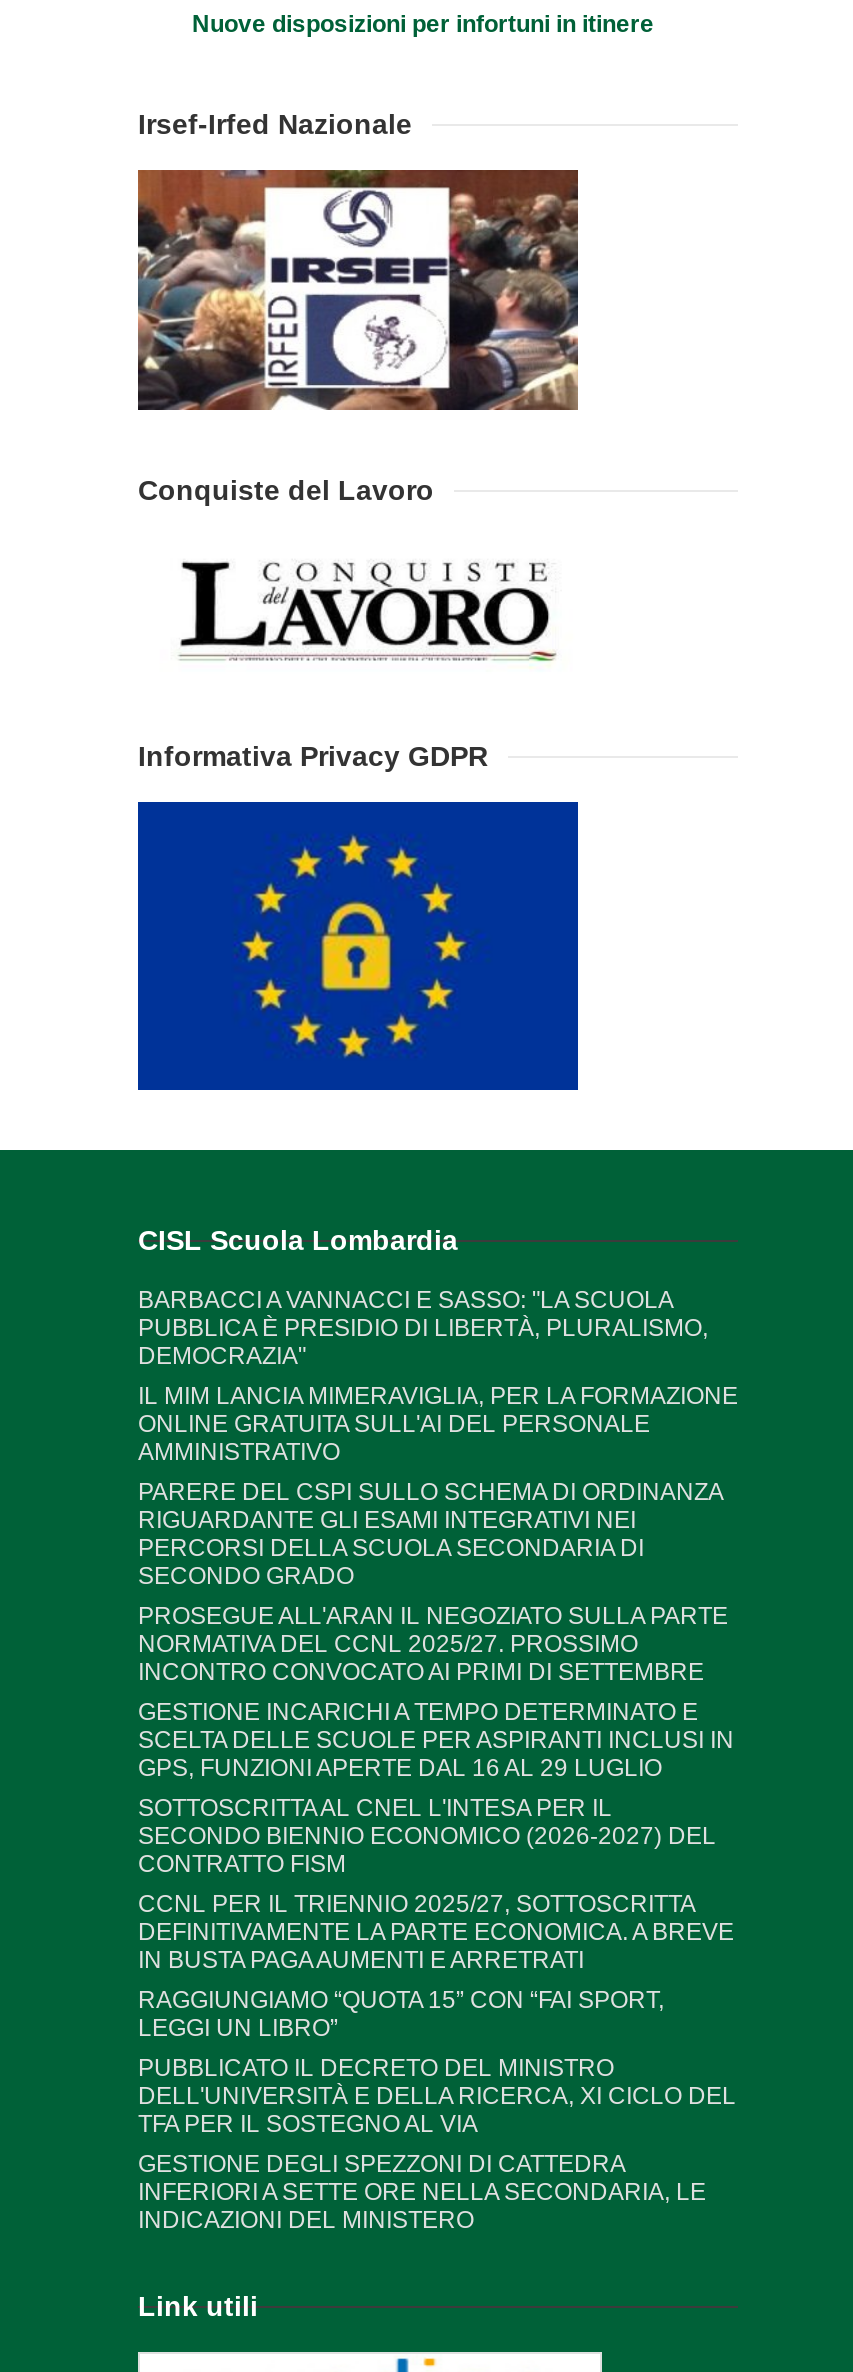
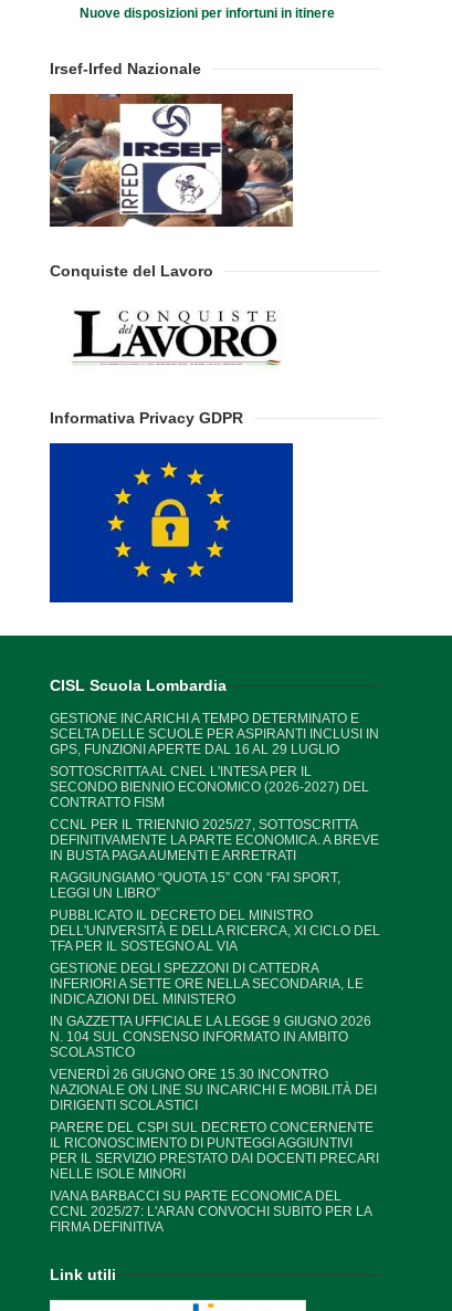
[138,1286,738,1686] BARBACCI A VANNACCI E SASSO: "LA SCUOLA | PUBBLICA È PRESIDIO DI LIBERTÀ, PLURALISMO, | DEMOCRAZIA" | IL MIM LANCIA MIMERAVIGLIA, PER LA FORMAZIONE | ONLINE GRATUITA SULL'AI DEL PERSONALE | AMMINISTRATIVO | PARERE DEL CSPI SULLO SCHEMA DI ORDINANZA | RIGUARDANTE GLI ESAMI INTEGRATIVI NEI | PERCORSI DELLA SCUOLA SECONDARIA DI | SECONDO GRADO | PROSEGUE ALL'ARAN IL NEGOZIATO SULLA PARTE | NORMATIVA DEL CCNL 2025/27. PROSSIMO | INCONTRO CONVOCATO AI PRIMI DI SETTEMBRE -> none
moved [138,1698,736,2234] -> [50,711,380,1007]: GESTIONE INCARICHI A TEMPO DETERMINATO E | SCELTA DELLE SCUOLE PER ASPIRANTI INCLUSI IN | GPS, FUNZIONI APERTE DAL 16 AL 29 LUGLIO | ... | INFERIORI A SETTE ORE NELLA SECONDARIA, LE | INDICAZIONI DEL MINISTERO
none -> [50,1013,379,1235] IN GAZZETTA UFFICIALE LA LEGGE 9 GIUGNO 2026 | N. 104 SUL CONSENSO INFORMATO IN AMBITO | SCOLASTICO | VENERDÌ 26 GIUGNO ORE 15.30 INCONTRO | NAZIONALE ON LINE SU INCARICHI E MOBILITÀ DEI | DIRIGENTI SCOLASTICI | PARERE DEL CSPI SUL DECRETO CONCERNENTE | IL RICONOSCIMENTO DI PUNTEGGI AGGIUNTIVI | PER IL SERVIZIO PRESTATO DAI DOCENTI PRECARI | NELLE ISOLE MINORI | IVANA BARBACCI SU PARTE ECONOMICA DEL | CCNL 2025/27: L'ARAN CONVOCHI SUBITO PER LA | FIRMA DEFINITIVA

